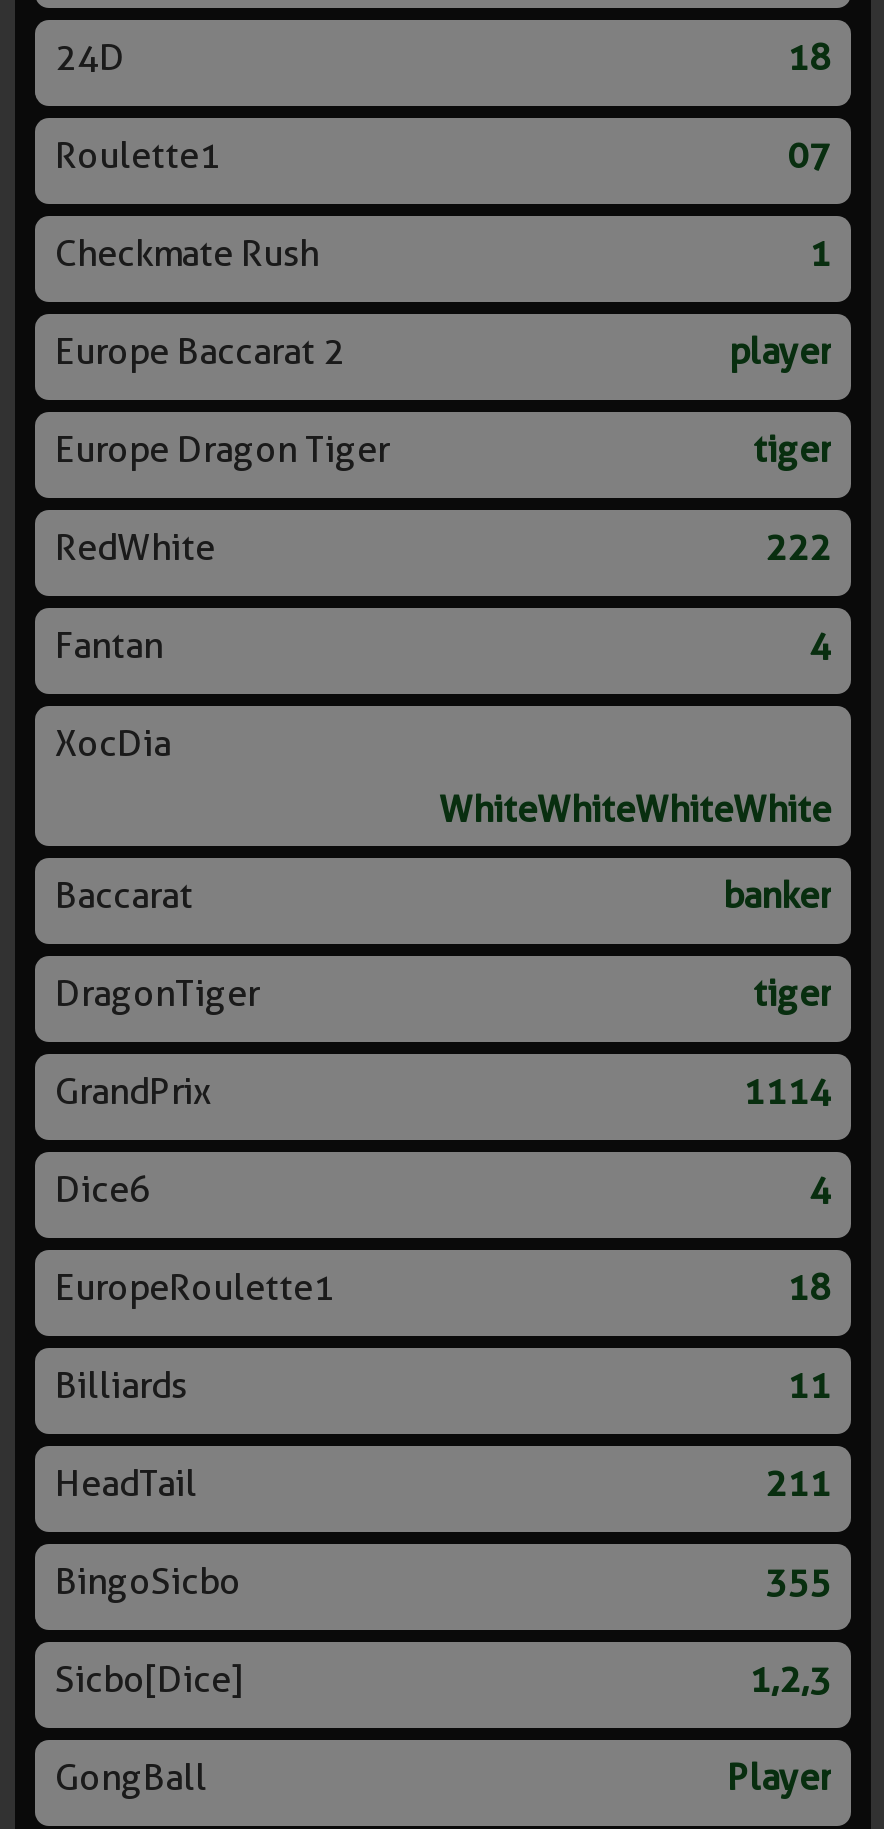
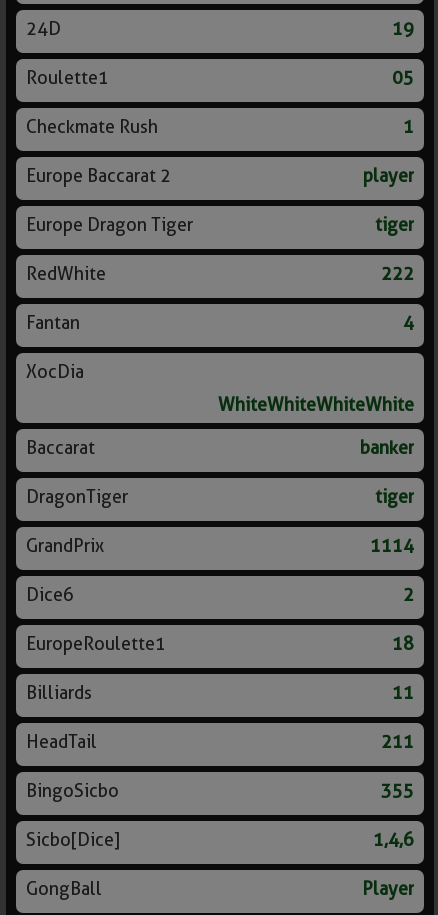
[787,36,831,78] 18 -> [392,18,414,39] 19
[787,134,831,176] 07 -> [392,67,414,88] 05
[809,1168,831,1210] 4 -> [403,584,414,605] 2
[749,1658,831,1700] 1,2,3 -> [373,829,414,850] 1,4,6

